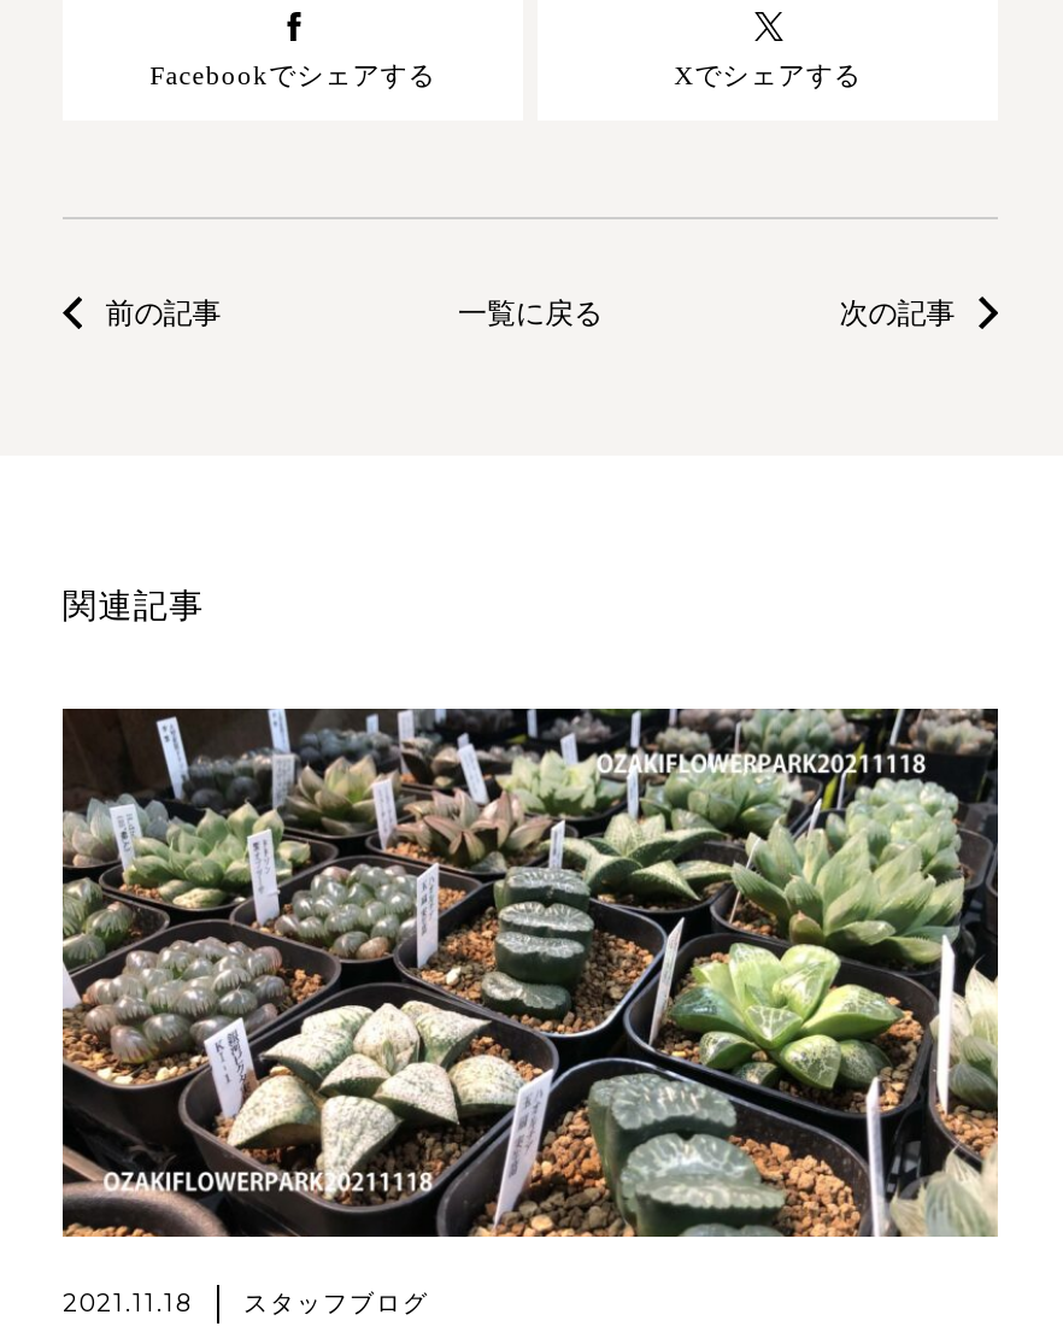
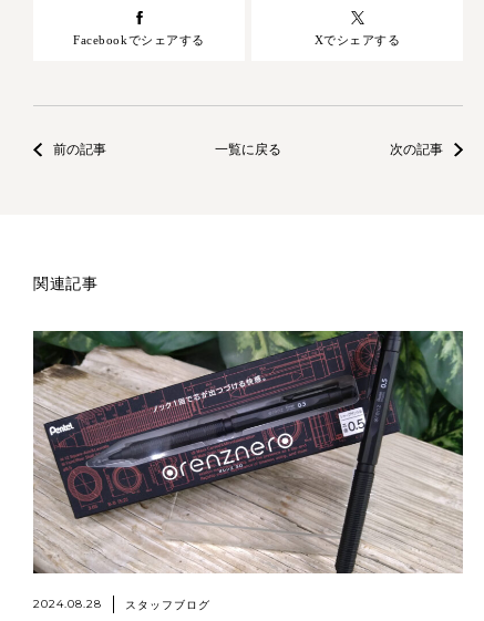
[60,706,1000,1319] [image] | 2021.11.18 スタッフブログ -> [32,330,464,611] [image] | 2024.08.28 スタッフブログ

